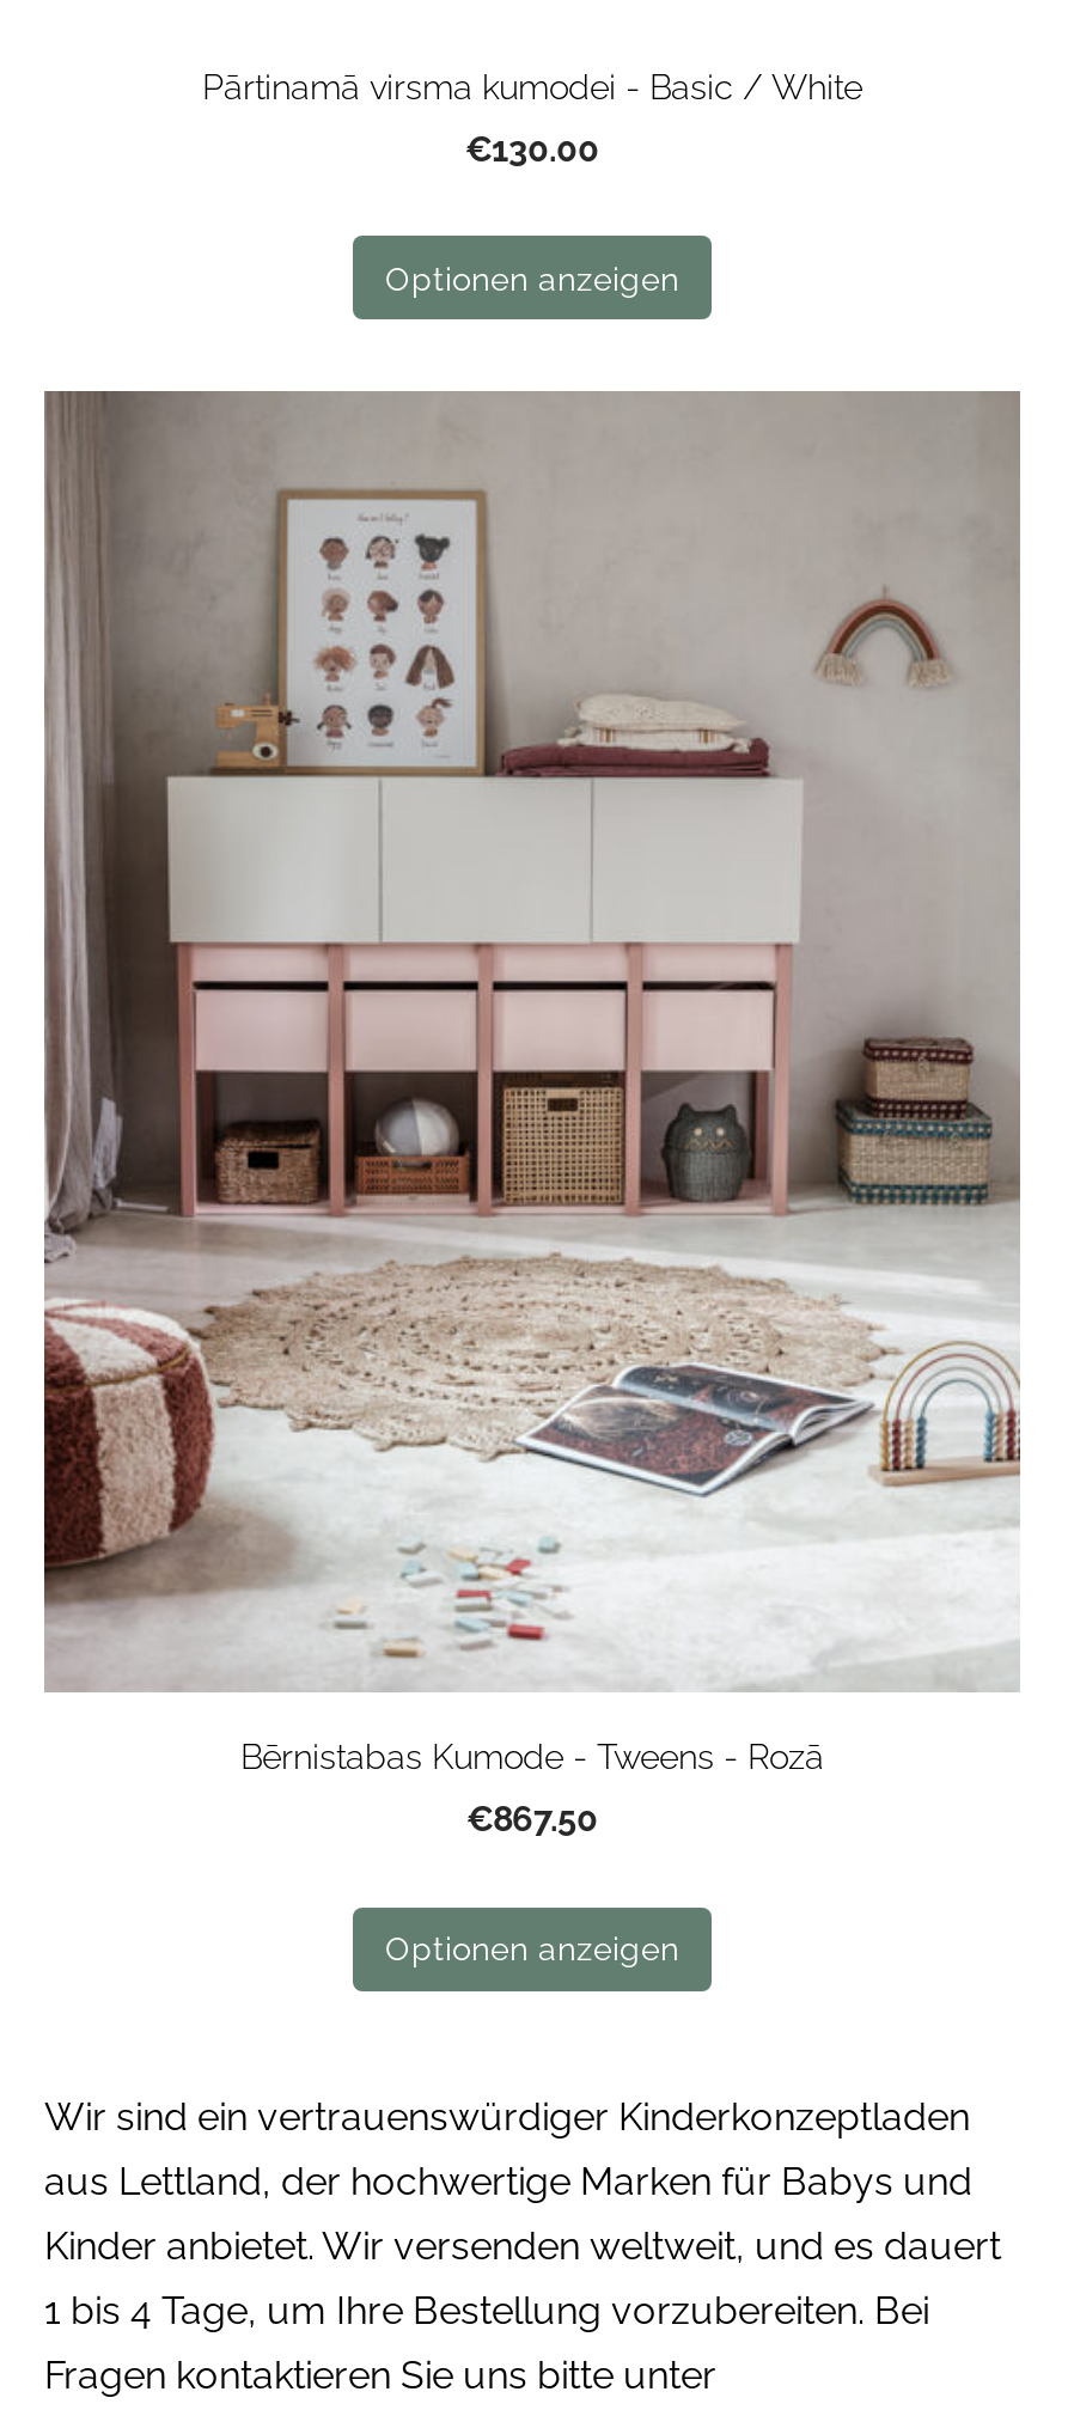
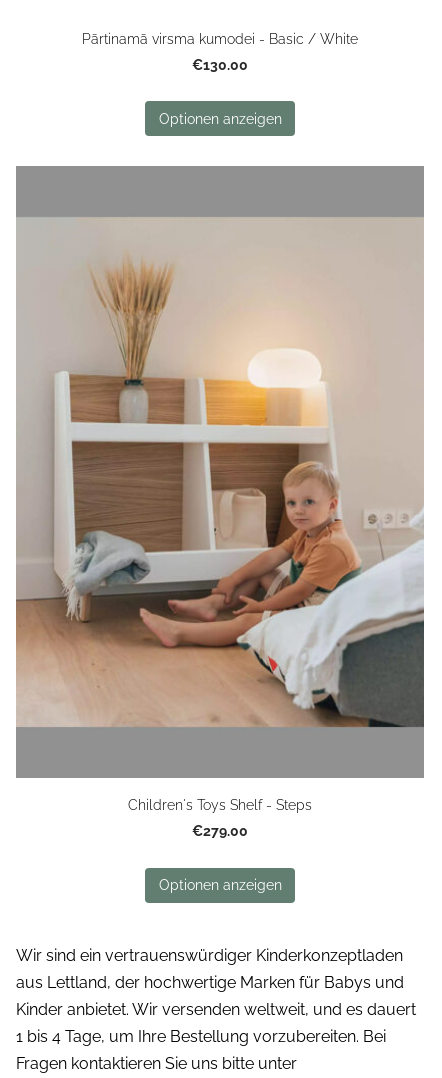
[42,393,1020,1777] [image] | Bērnistabas Kumode - Tweens - Rozā -> [15,166,425,813] [image] | Children's Toys Shelf - Steps
[466,1798,598,1839] €867.50 -> [192,822,248,839] €279.00

